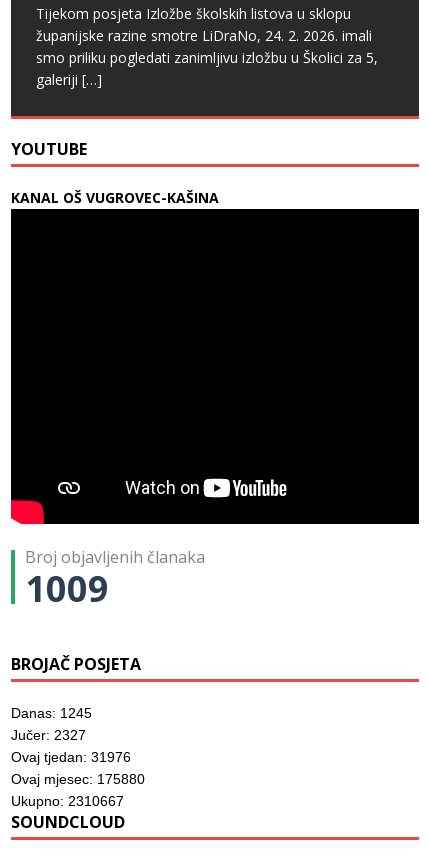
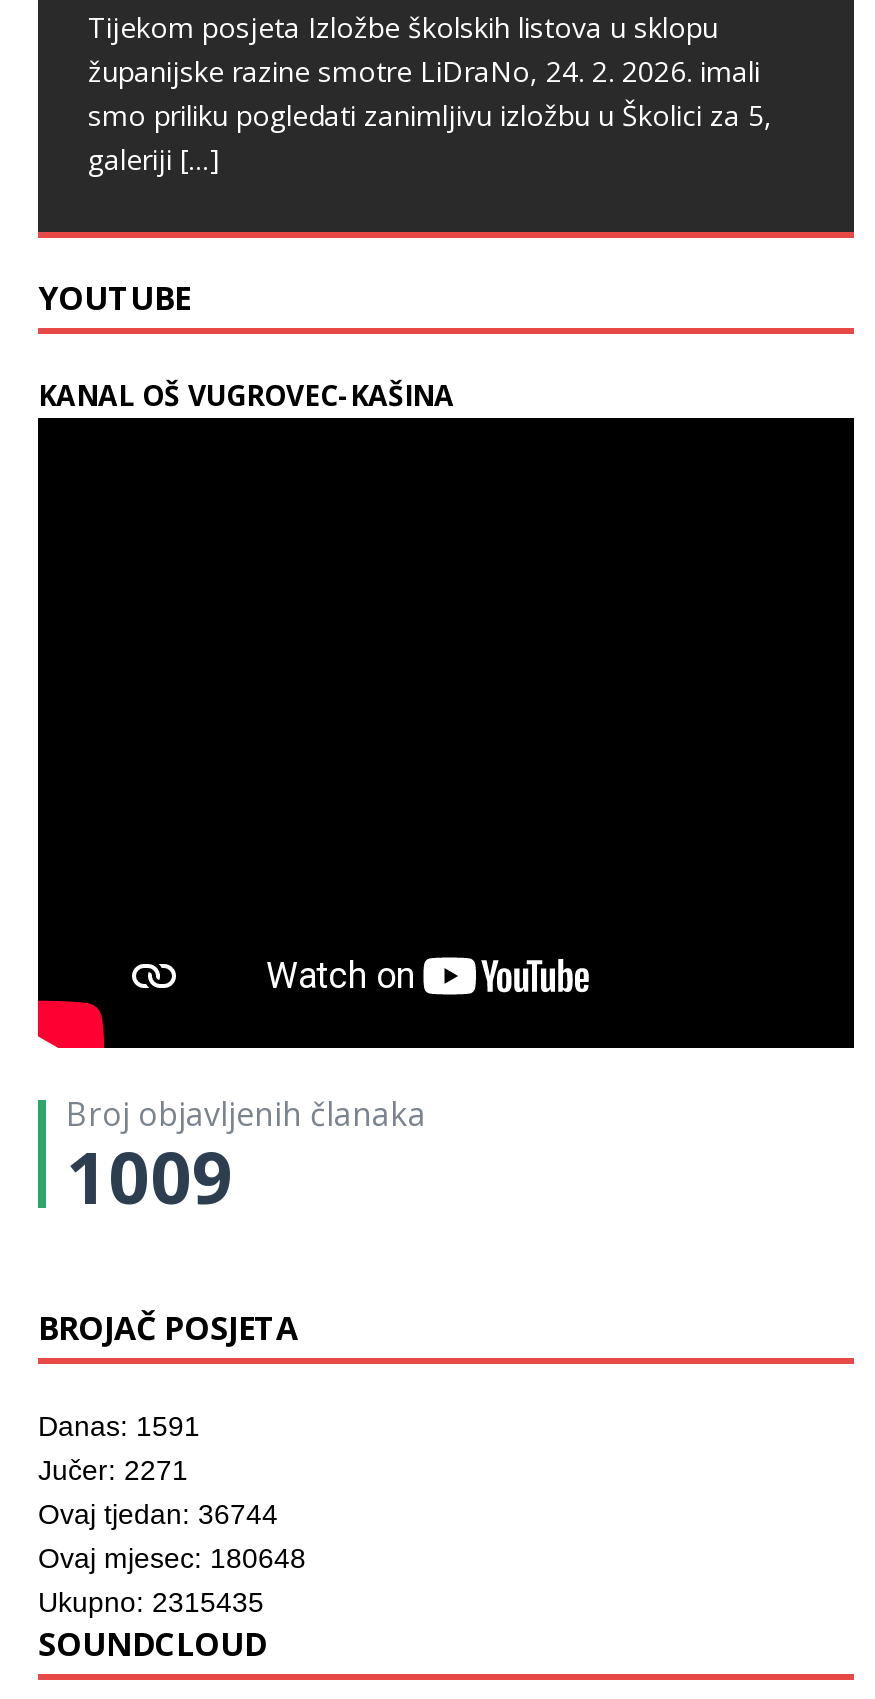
[11,705,92,721] Danas: 1245 -> [38,1410,200,1442] Danas: 1591
[11,727,86,743] Jučer: 2327 -> [38,1454,188,1486] Jučer: 2271
[11,749,131,765] Ovaj tjedan: 31976 -> [38,1498,278,1530] Ovaj tjedan: 36744
[11,771,145,787] Ovaj mjesec: 175880 -> [38,1542,306,1574] Ovaj mjesec: 180648
[11,793,124,809] Ukupno: 2310667 -> [38,1586,264,1618] Ukupno: 2315435

